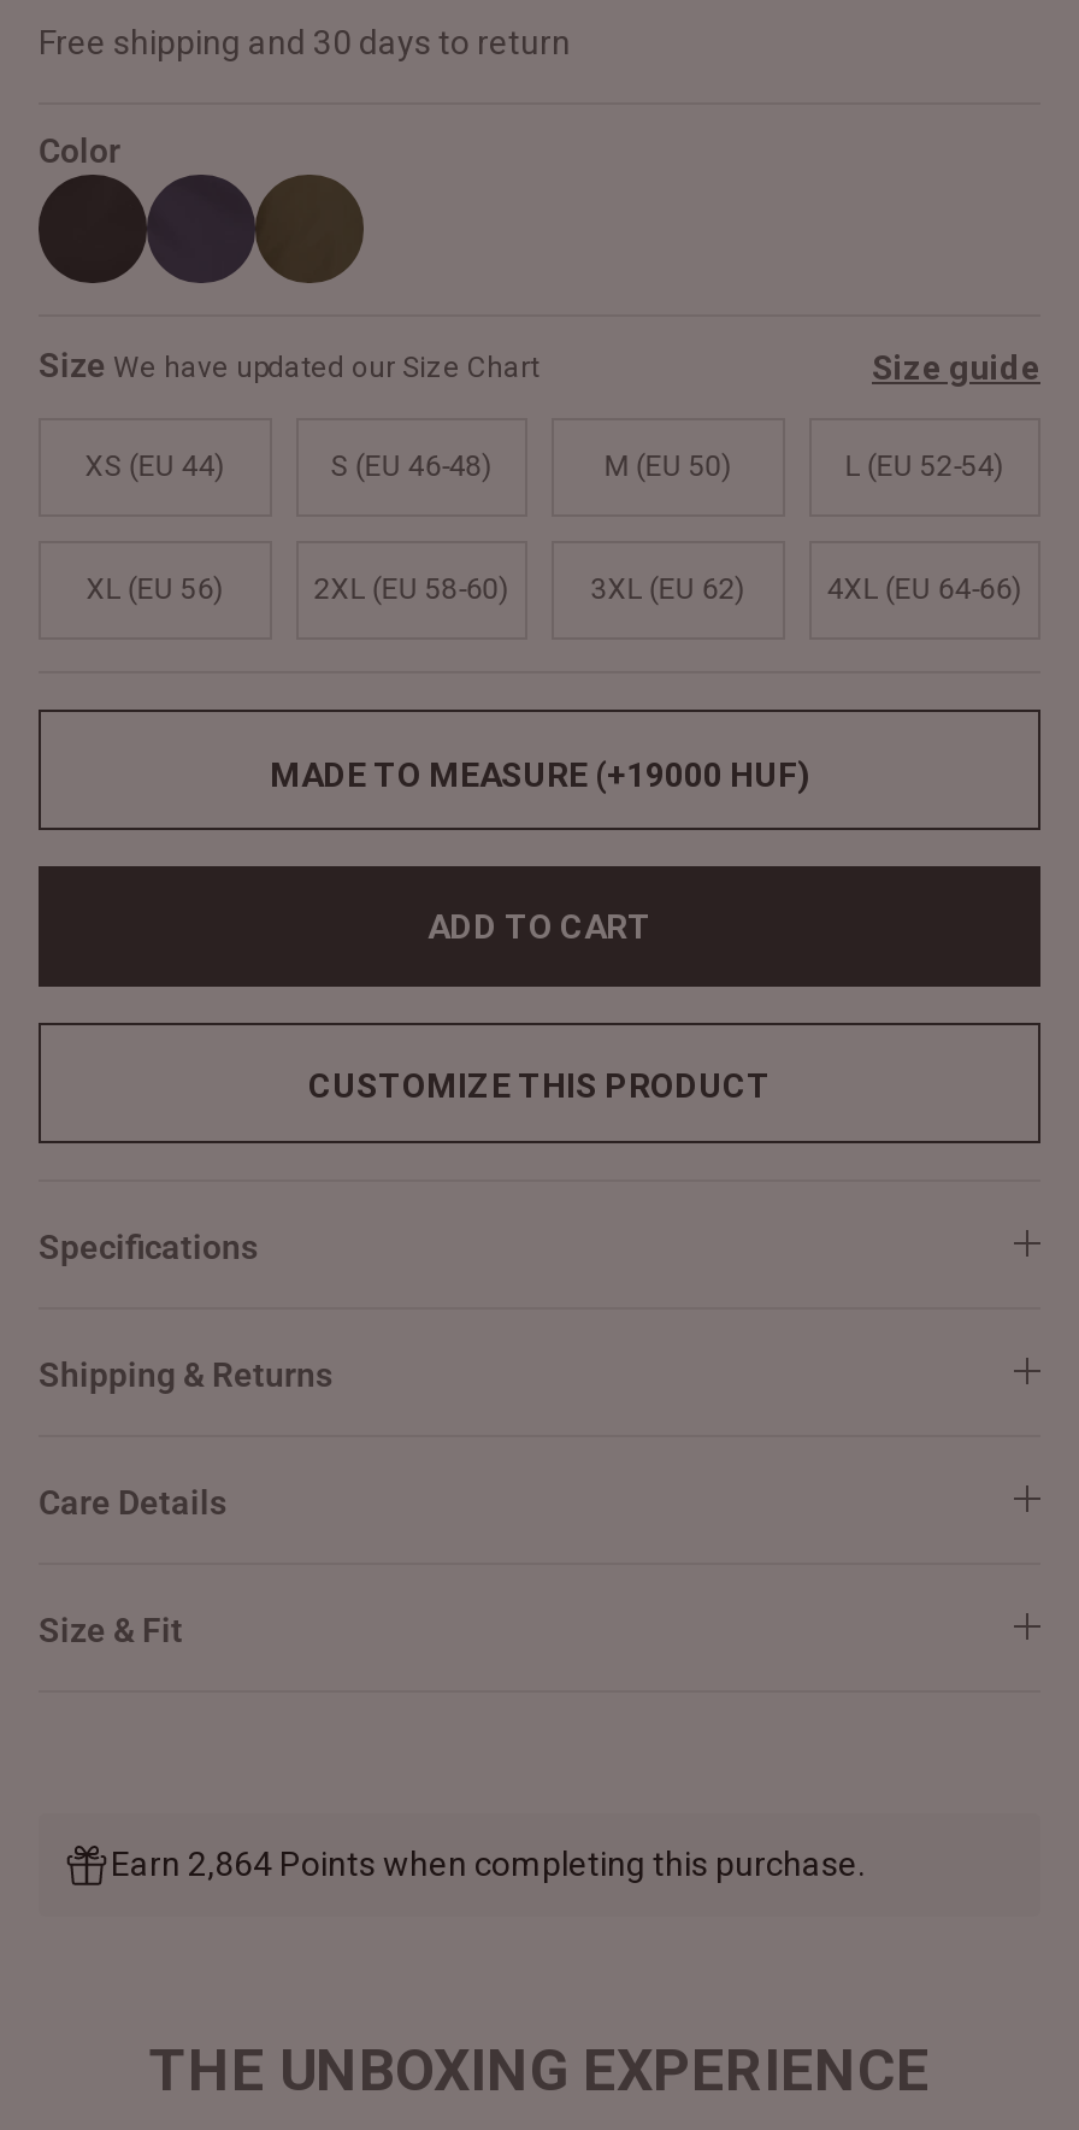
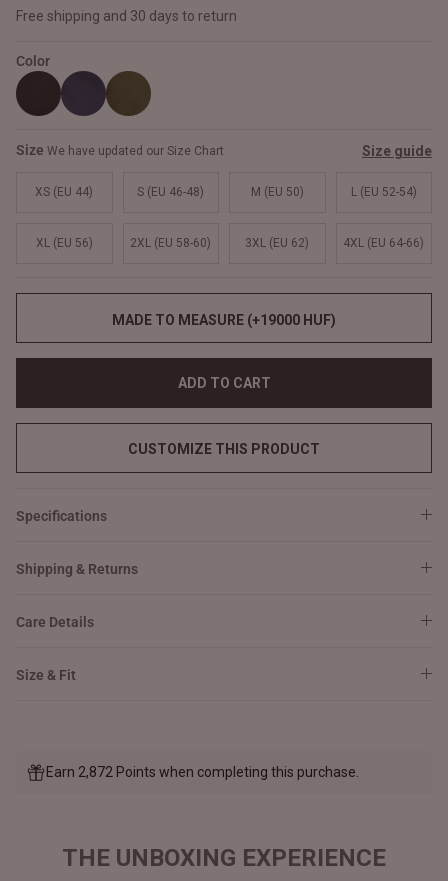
[111,1846,865,1884] Earn 2,864 Points when completing this purchase. -> [46,764,359,780] Earn 2,872 Points when completing this purchase.

